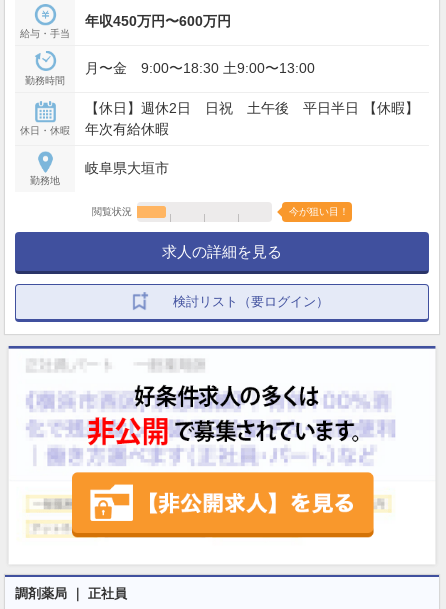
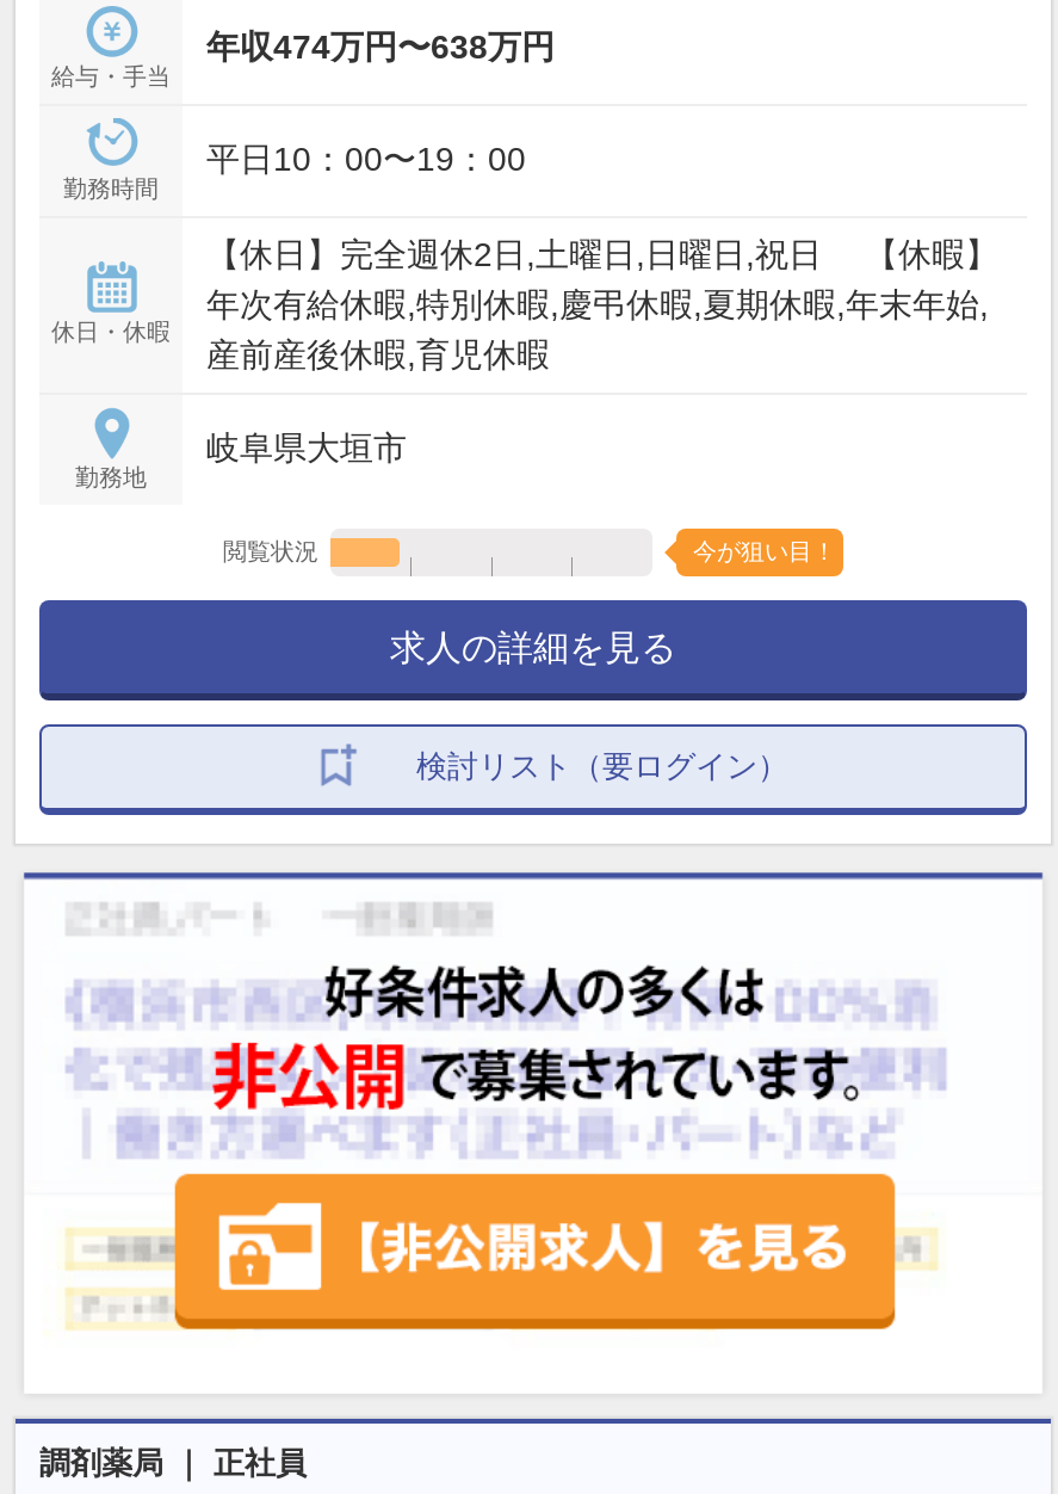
[85,13,231,29] 年収450万円〜600万円 -> [206,28,555,66] 年収474万円〜638万円
[85,60,315,76] 月〜金 9:00〜18:30 土9:00〜13:00 -> [206,140,526,178] 平日10：00〜19：00
[85,100,419,137] 【休日】週休2日 日祝 土午後 平日半日 【休暇】 | 年次有給休暇 -> [206,236,998,374] 【休日】完全週休2日,土曜日,日曜日,祝日 【休暇】 | 年次有給休暇,特別休暇,慶弔休暇,夏期休暇,年末年始, | 産前産後休暇,育児休暇

